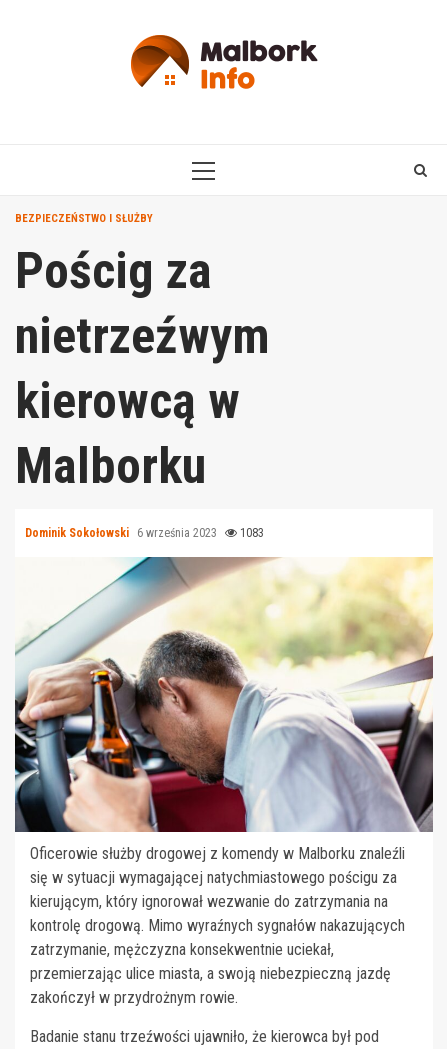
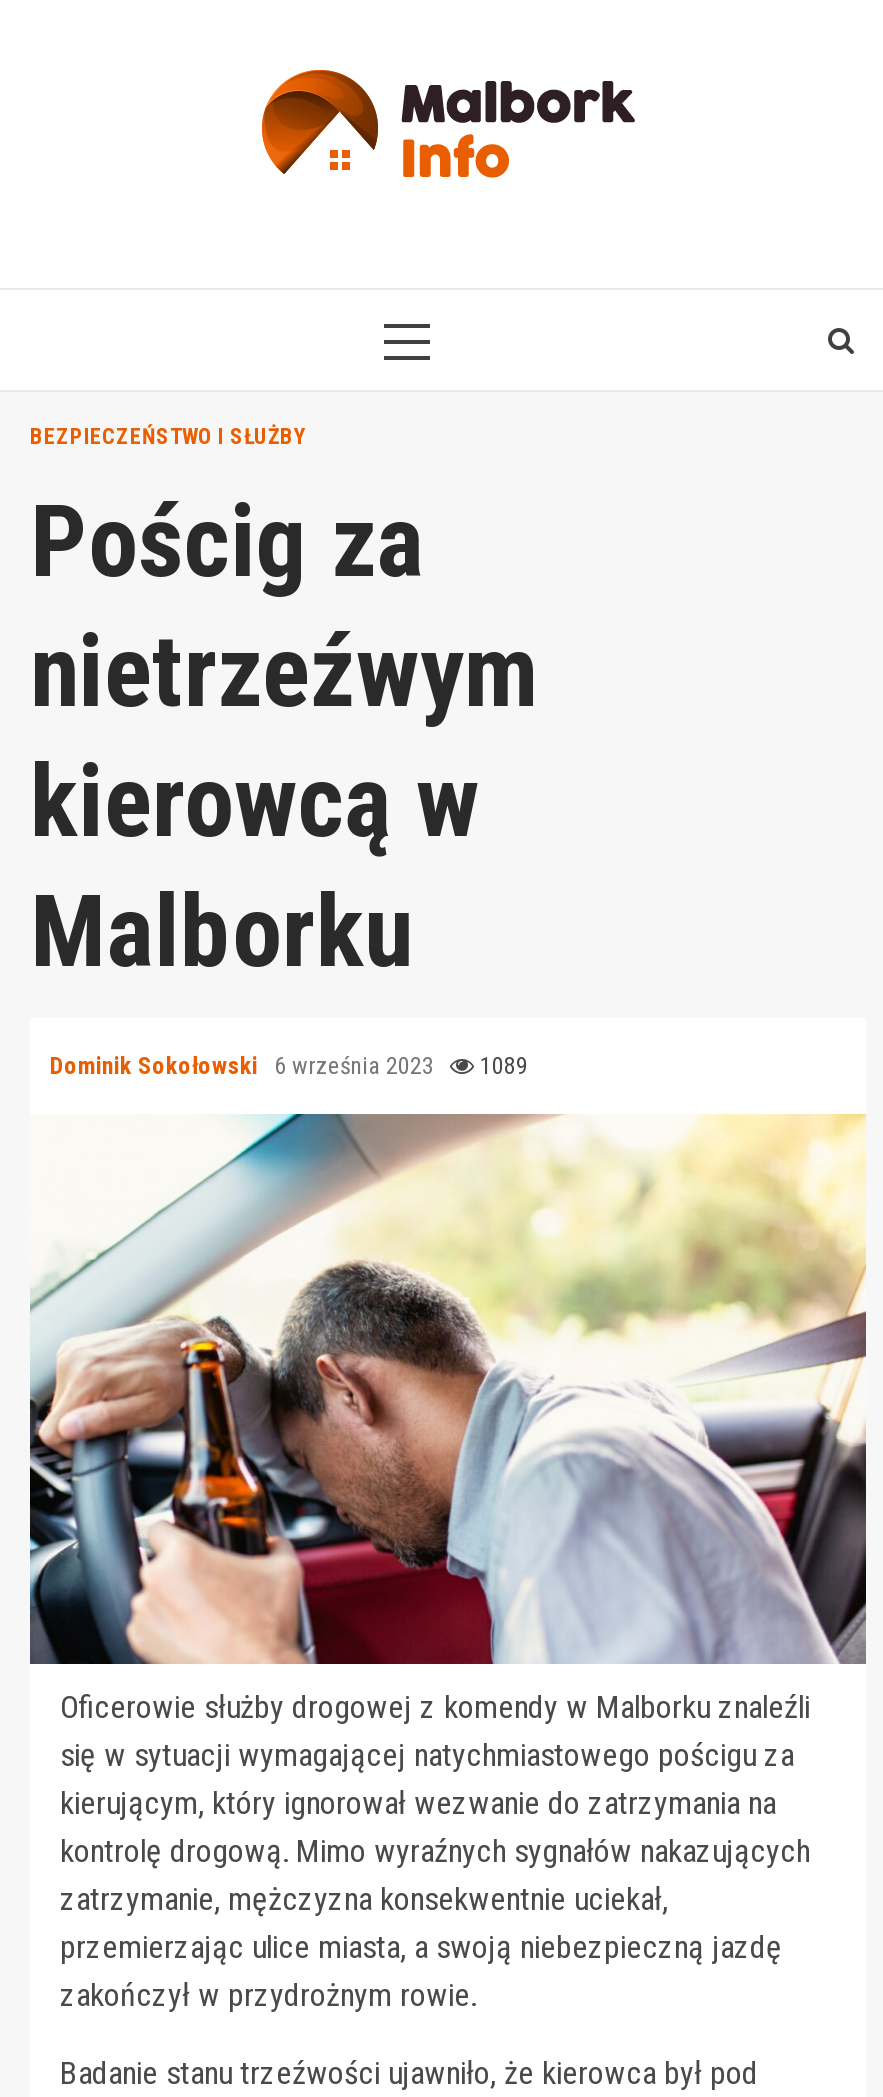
[25,526,264,540] Dominik Sokołowski 6 września 2023 1083 -> [50,1052,528,1080] Dominik Sokołowski 6 września 2023 1089

